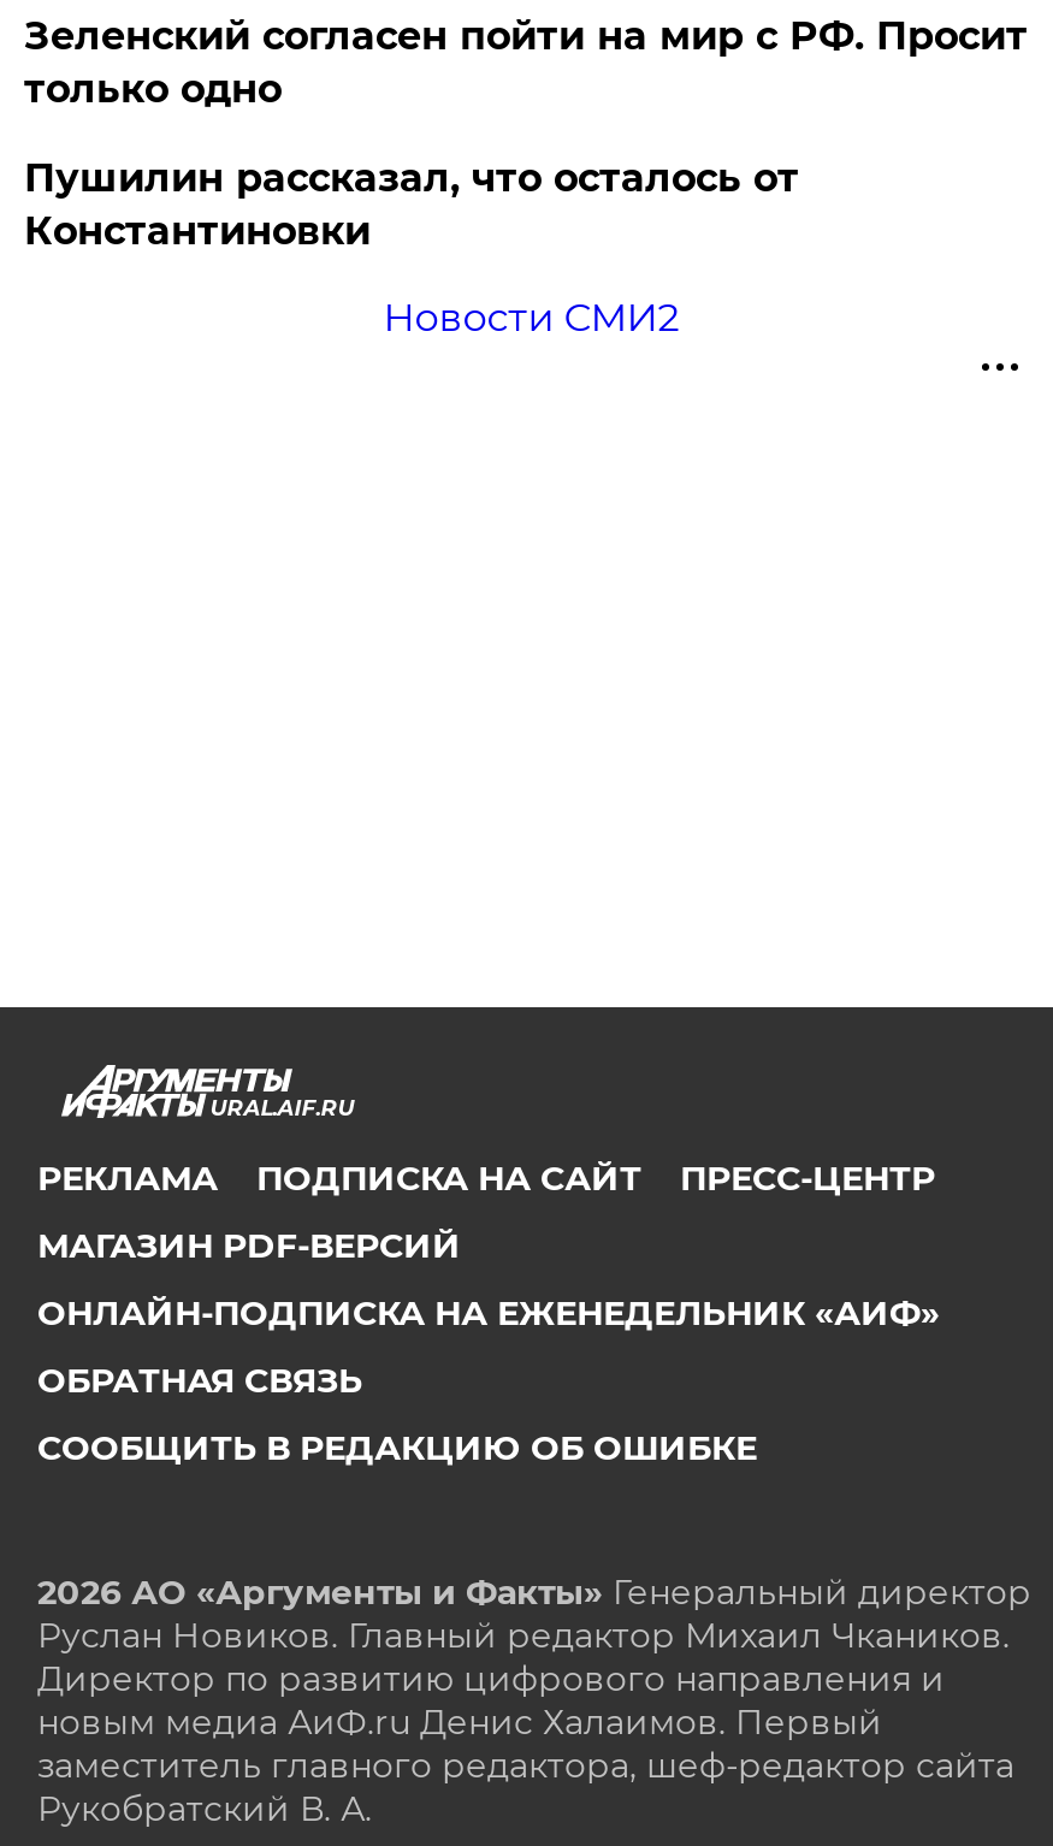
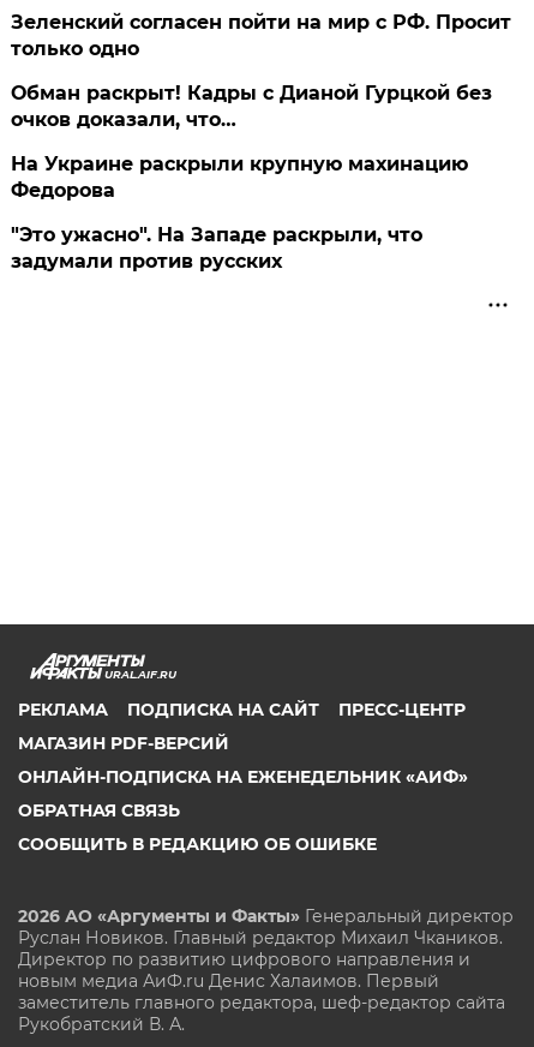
[24,156,799,341] Пушилин рассказал, что осталось от | Константиновки | Новости СМИ2 -> [11,82,492,273] Обман раскрыт! Кадры с Дианой Гурцкой без | очков доказали, что… | На Украине раскрыли крупную махинацию | Федорова | "Это ужасно". На Западе раскрыли, что | задумали против русских

